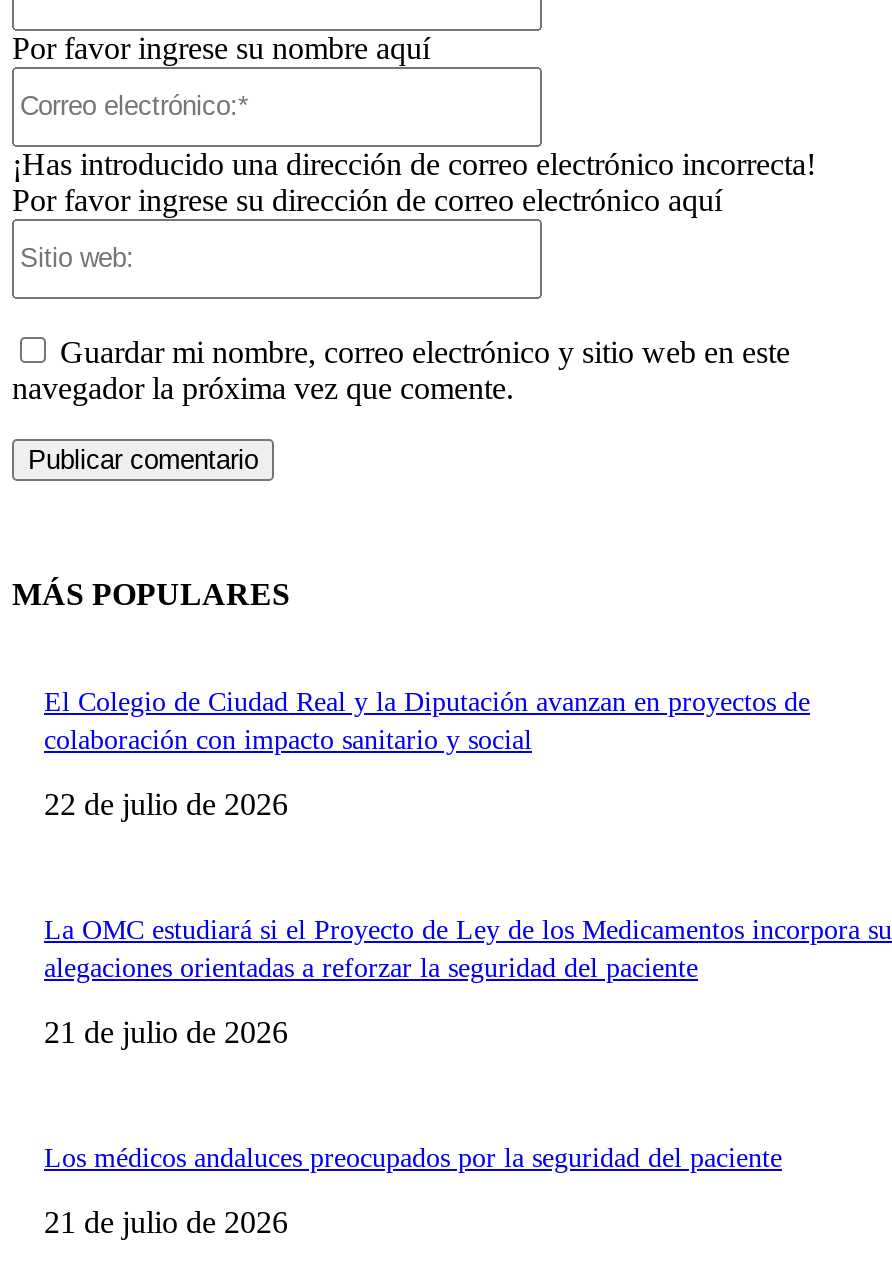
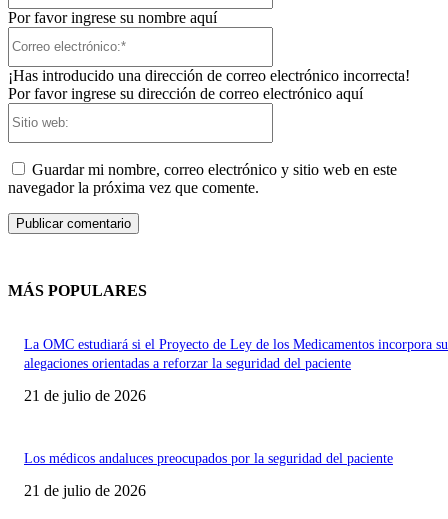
[44,687,810,821] El Colegio de Ciudad Real y la Diputación avanzan en proyectos de | colaboración con impacto sanitario y social | 22 de julio de 2026 -> none

